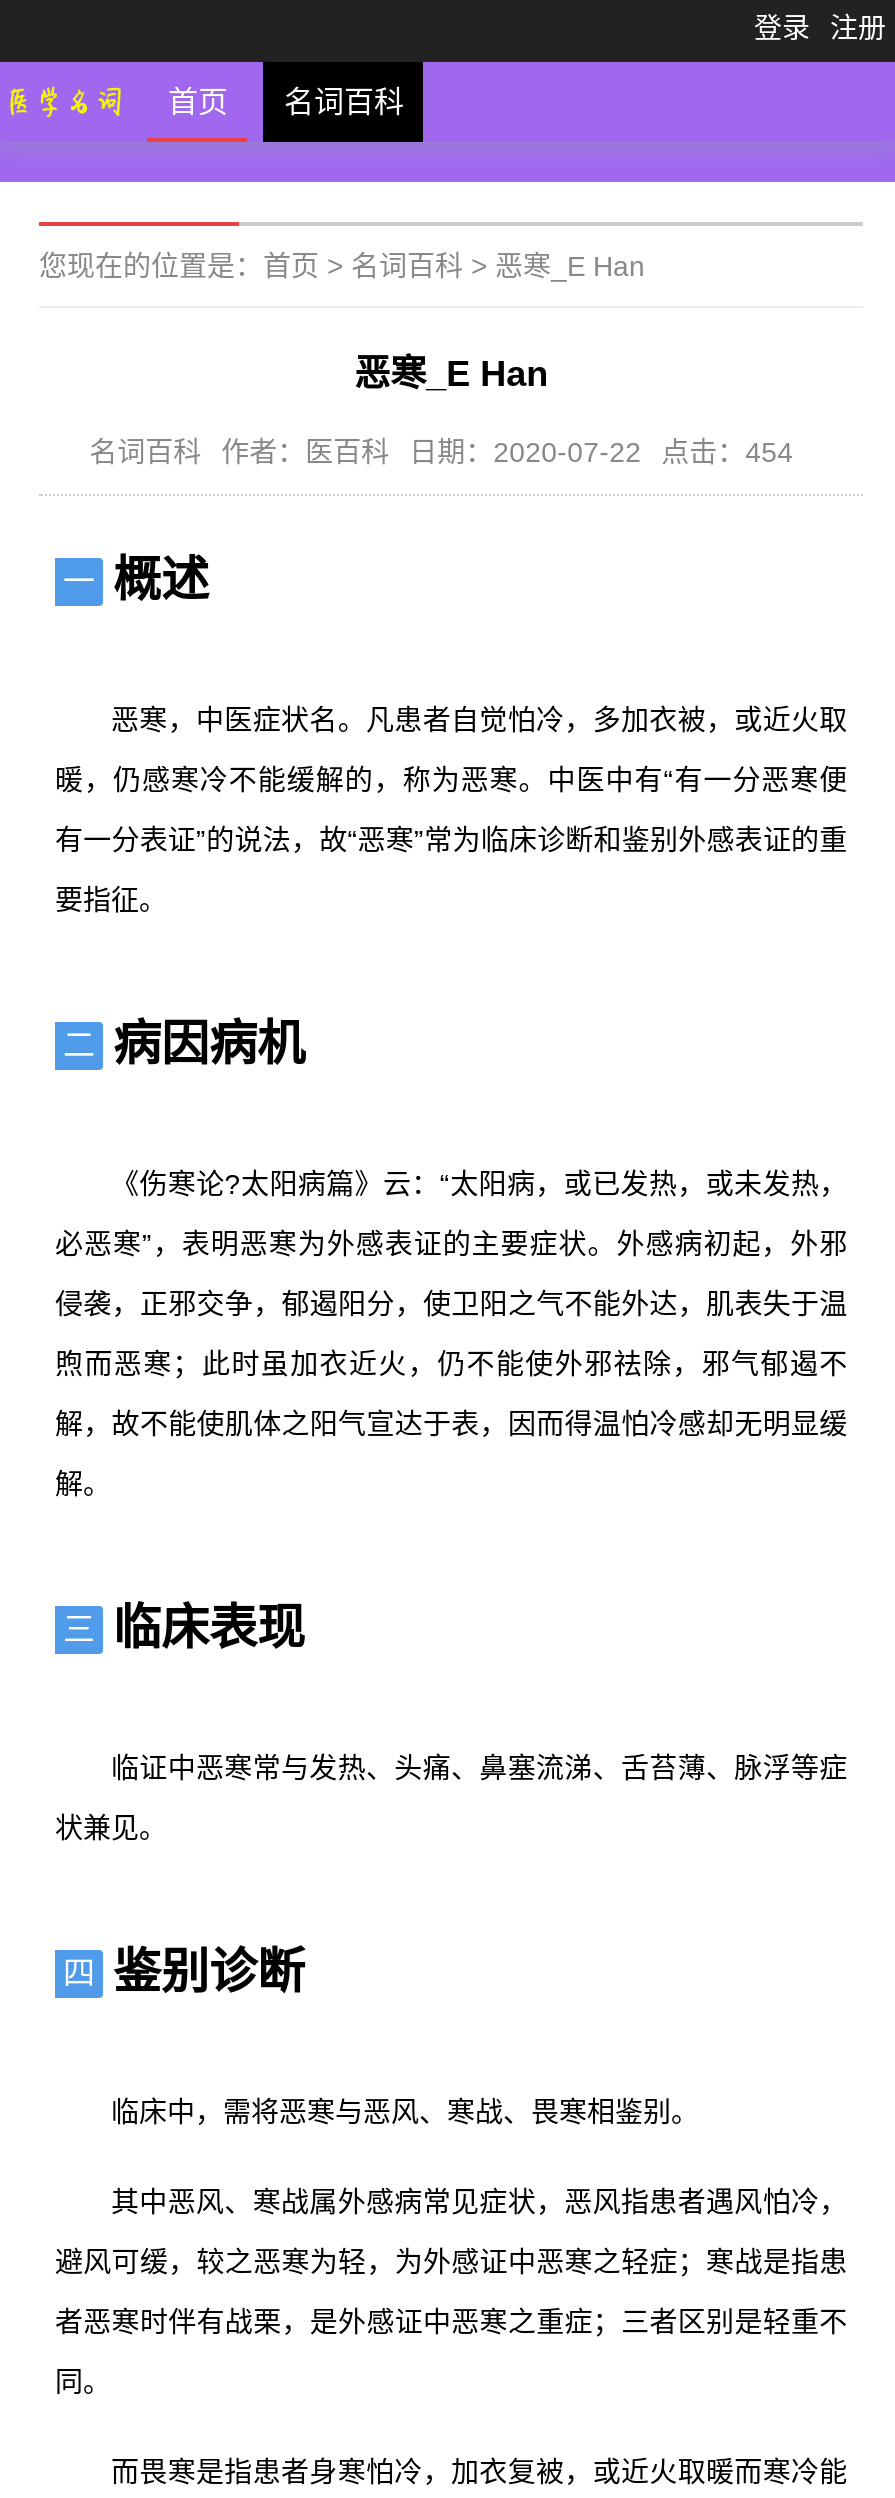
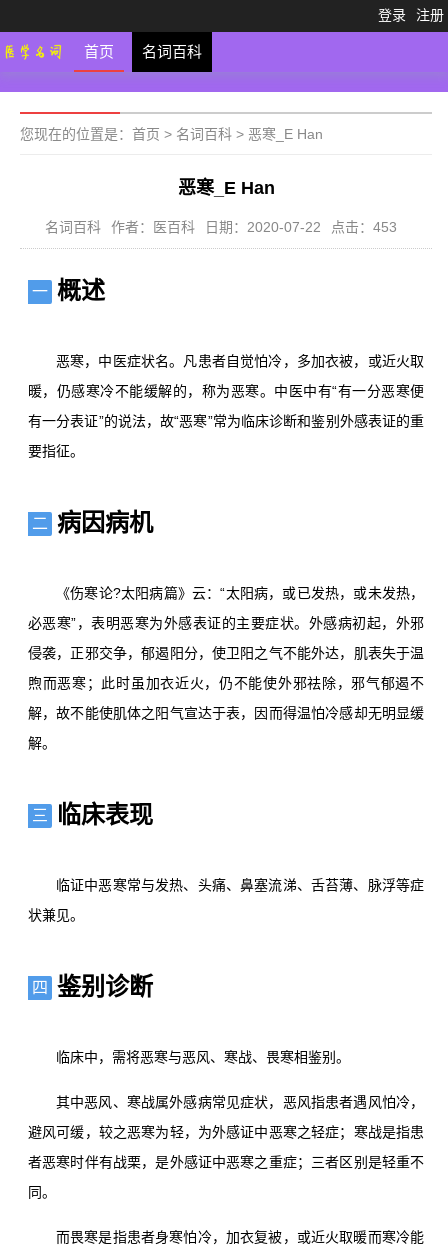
[89,436,793,468] 名词百科 作者：医百科 日期：2020-07-22 点击：454 -> [45,219,397,235] 名词百科 作者：医百科 日期：2020-07-22 点击：453

